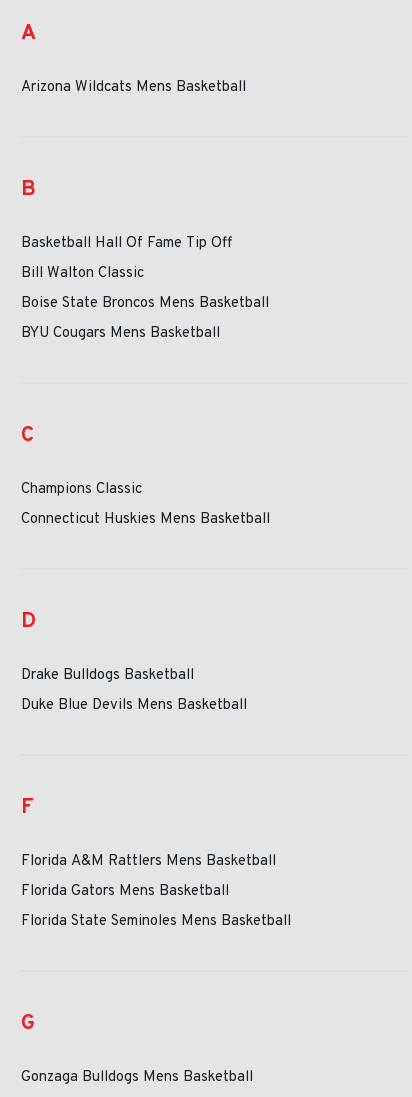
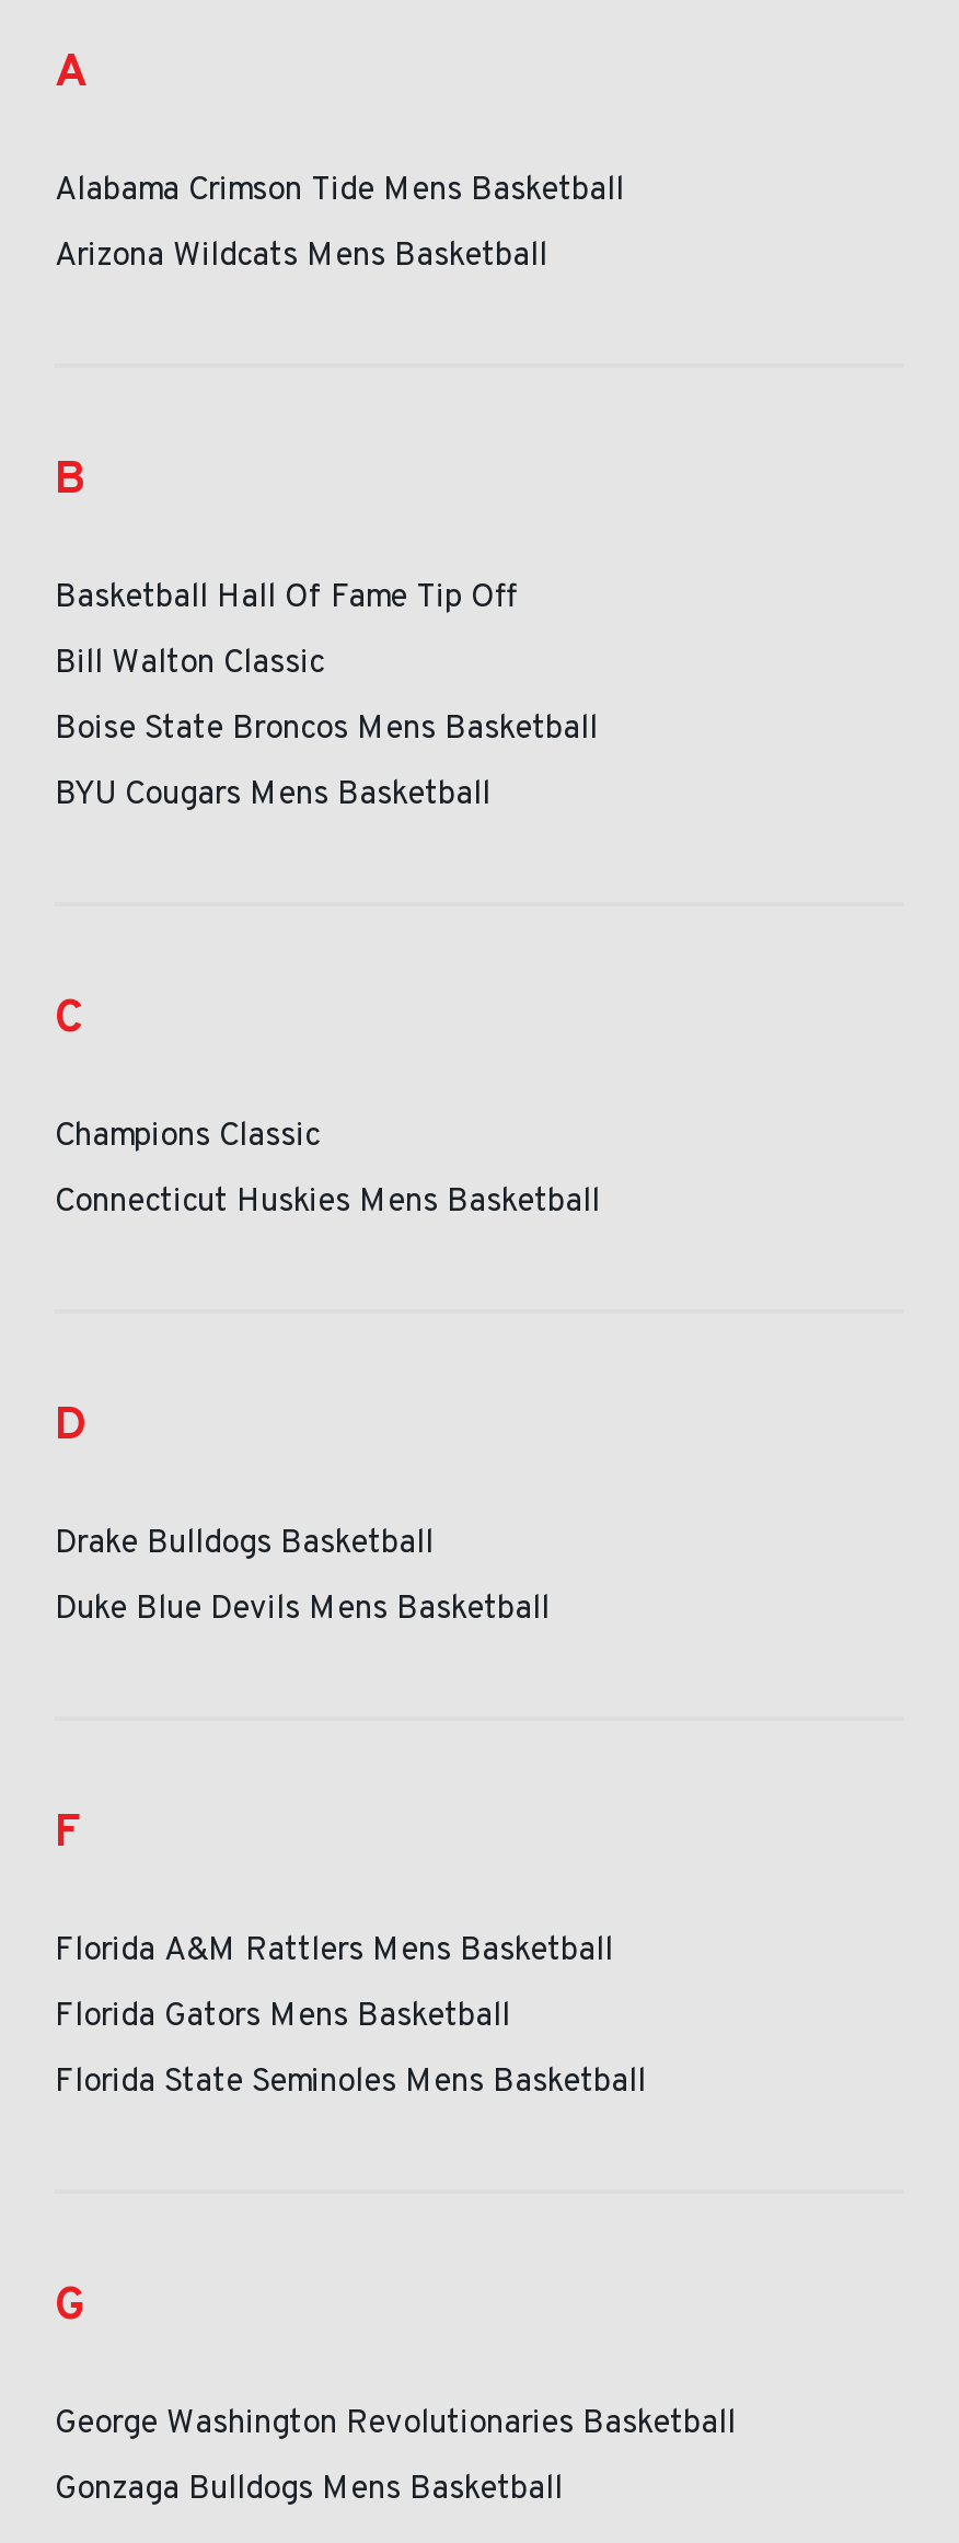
none -> [55,171,624,212] Alabama Crimson Tide Mens Basketball
none -> [55,2404,736,2446] George Washington Revolutionaries Basketball

